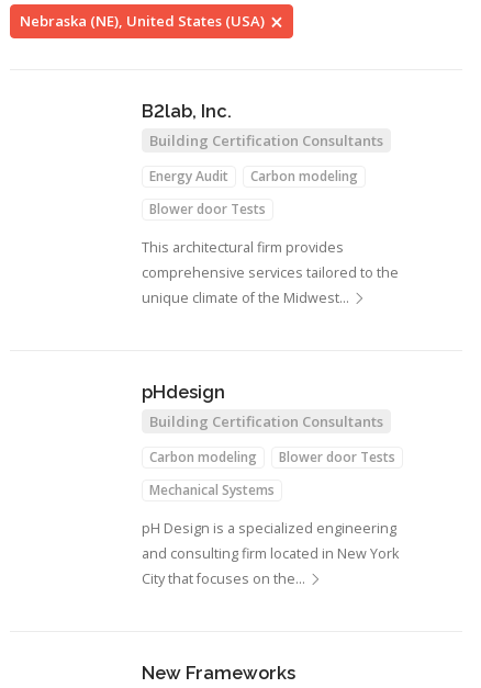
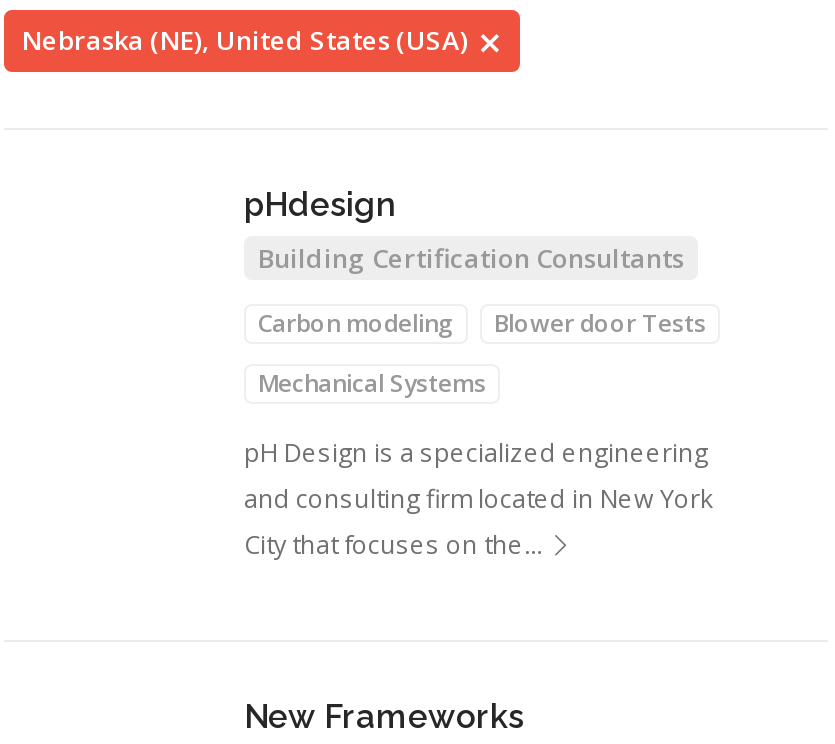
[142,101,399,307] B2lab, Inc. | Building Certification Consultants | Energy Audit | Carbon modeling | Blower door Tests | This architectural firm provides | comprehensive services tailored to the | unique climate of the Midwest… -> none

